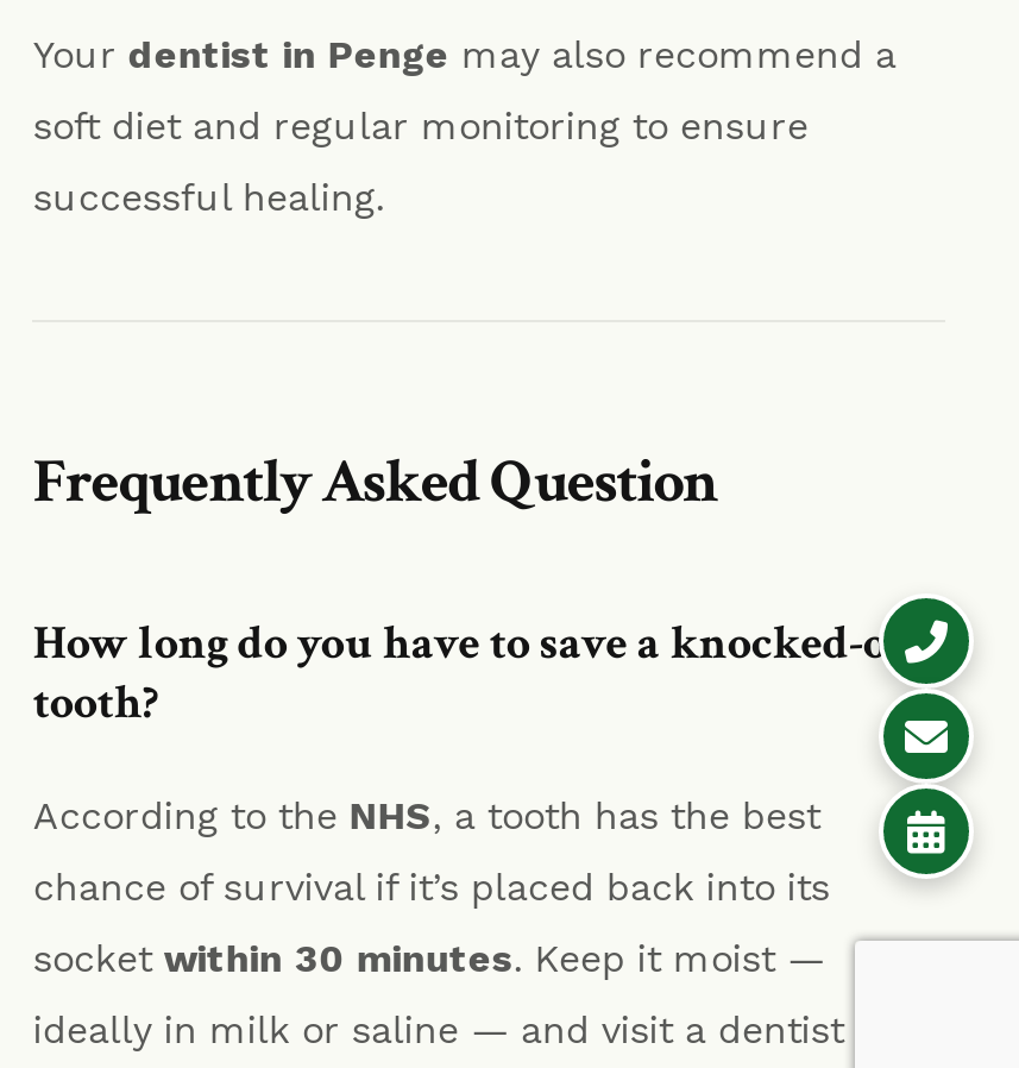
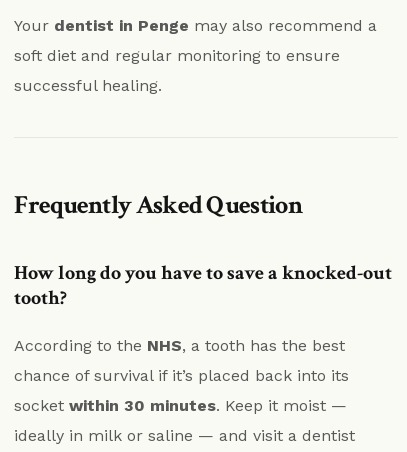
[881,596,971,886] [image] -> none

